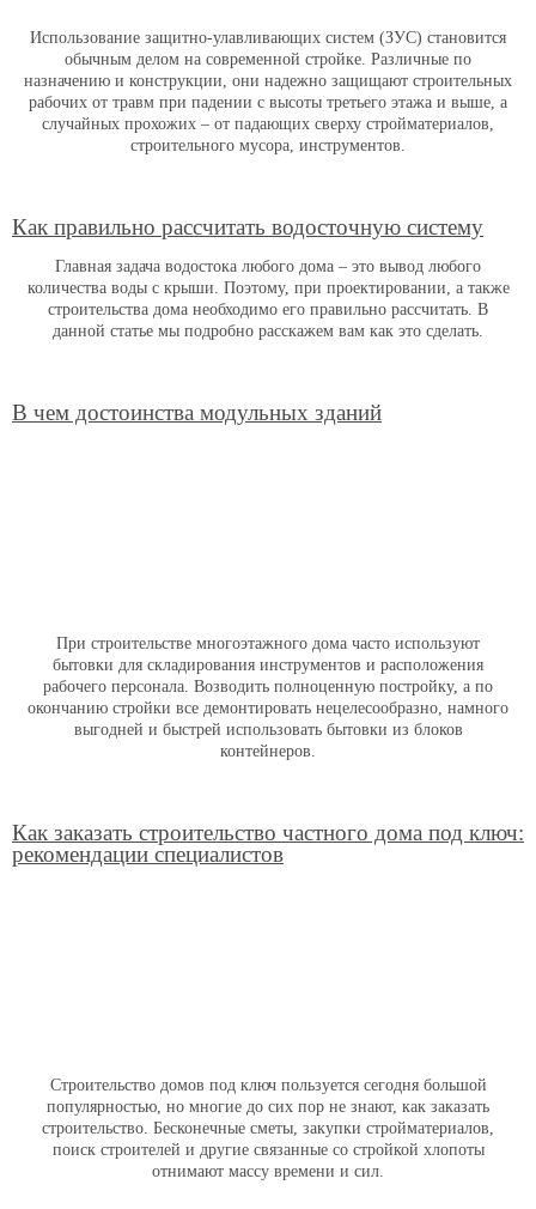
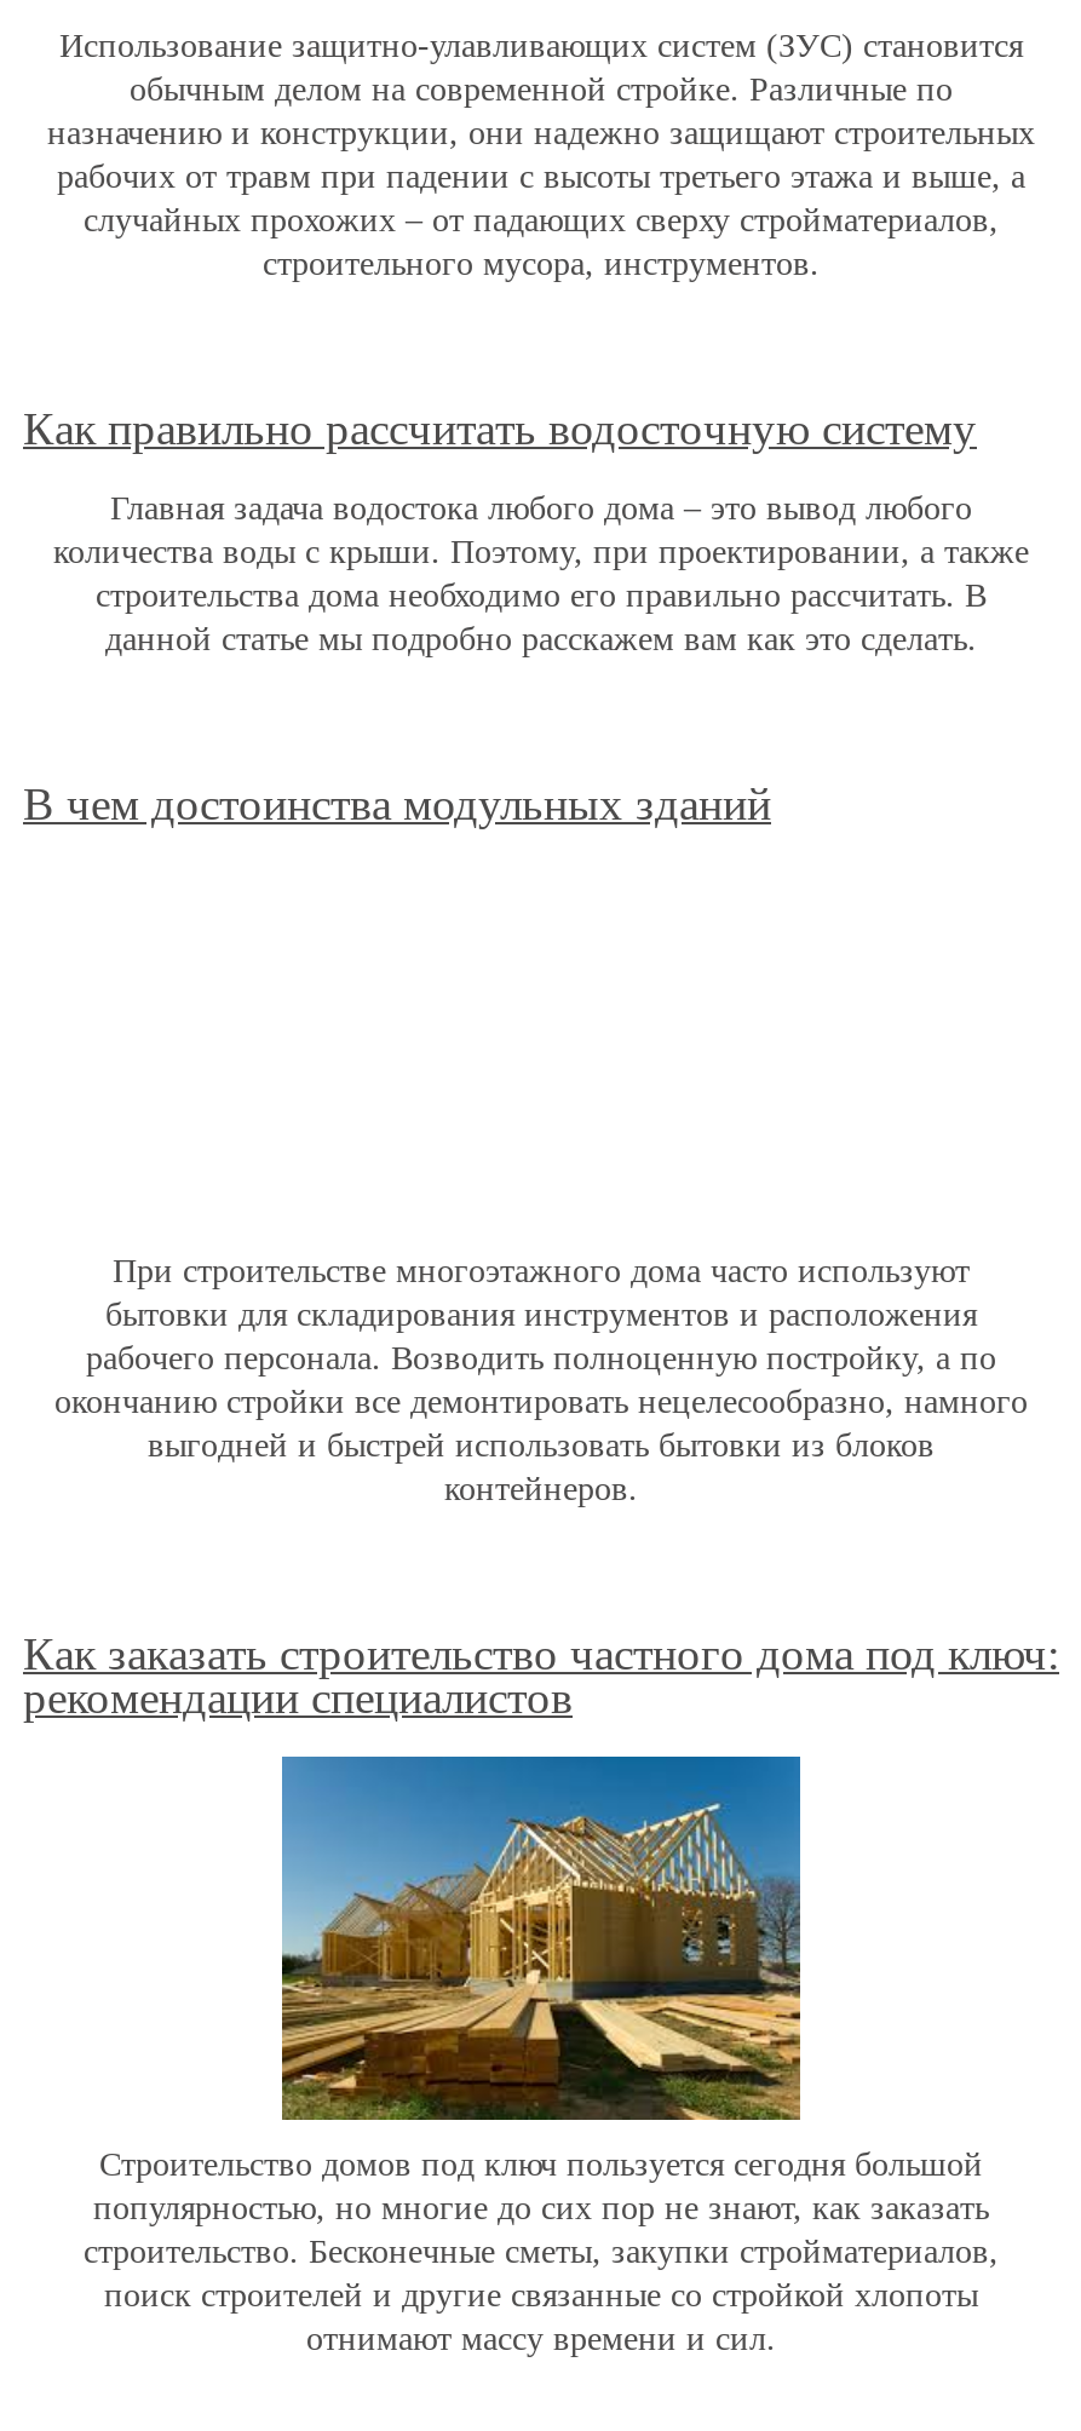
none -> [280,1754,803,2122] [image]

